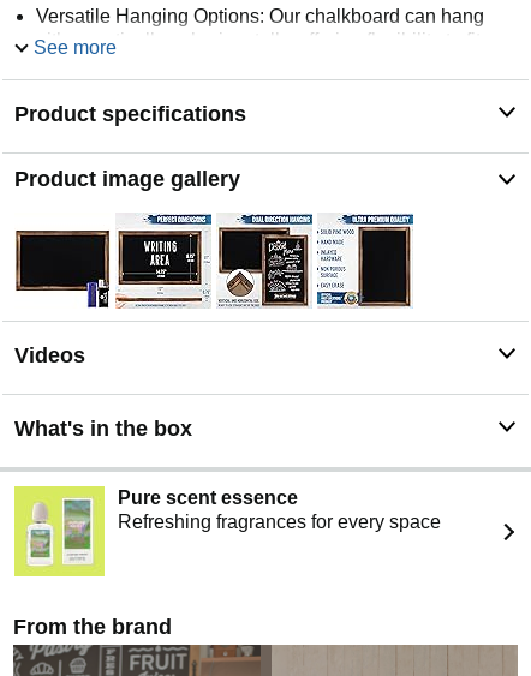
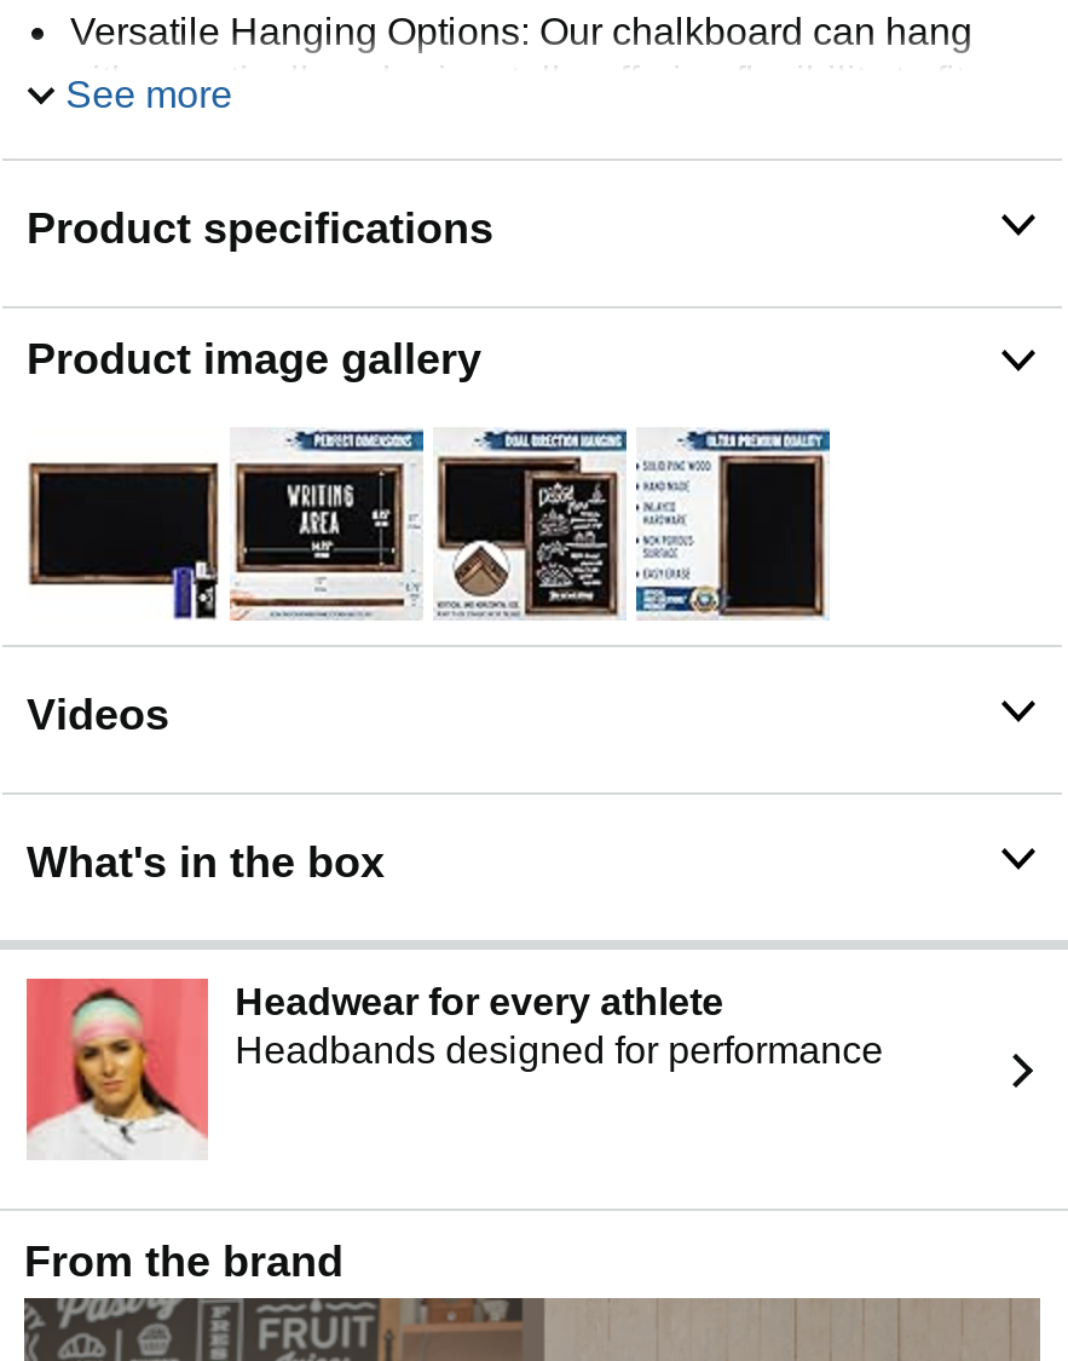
[13,485,441,578] [image] | Pure scent essence | Refreshing fragrances for every space -> [24,976,883,1160] [image] | Headwear for every athlete | Headbands designed for performance

